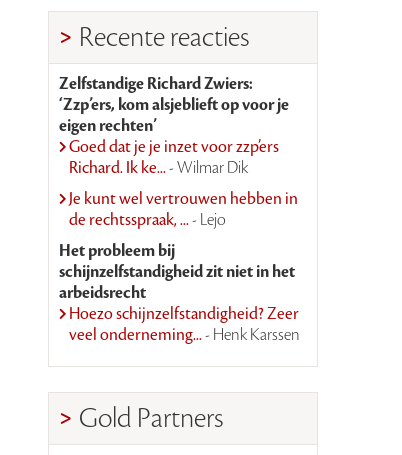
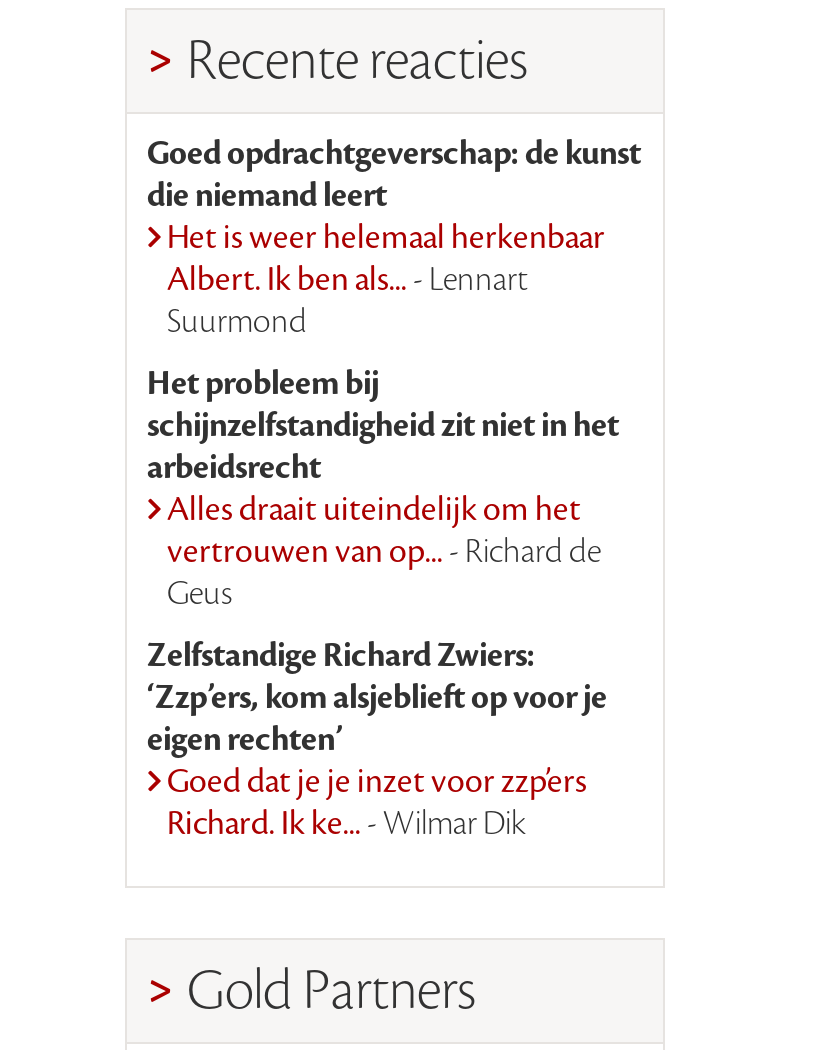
none -> [147,131,641,615] Goed opdrachtgeverschap: de kunst | die niemand leert | Het is weer helemaal herkenbaar | Albert. Ik ben als... - Lennart | Suurmond | Alles draait uiteindelijk om het | vertrouwen van op... - Richard de | Geus
moved [59,73,289,179] -> [147,633,607,845]: Zelfstandige Richard Zwiers: | ‘Zzp’ers, kom alsjeblieft op voor je | eigen rechten’ | Goed dat je je inzet voor zzp’ers | Richard. Ik ke... - Wilmar Dik
[69,188,300,346] Je kunt wel vertrouwen hebben in | de rechtsspraak, ... - Lejo | Hoezo schijnzelfstandigheid? Zeer | veel onderneming... - Henk Karssen -> none
moved [59,240,295,304] -> [147,361,619,489]: Het probleem bij | schijnzelfstandigheid zit niet in het | arbeidsrecht

